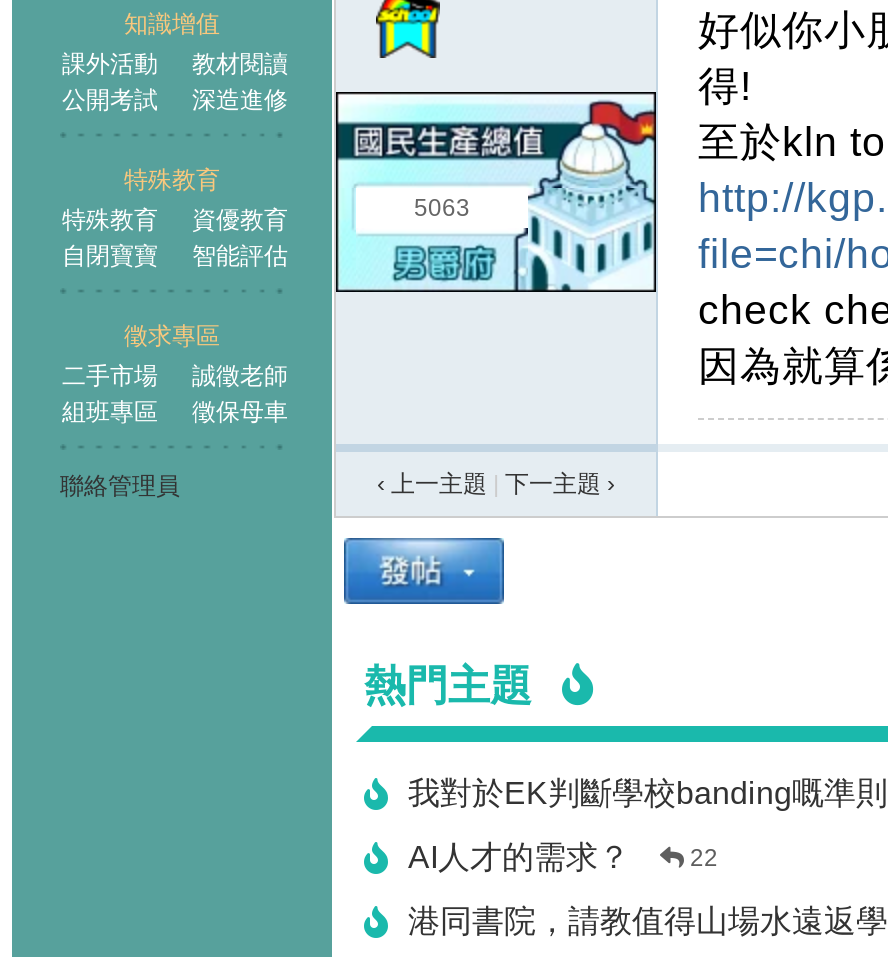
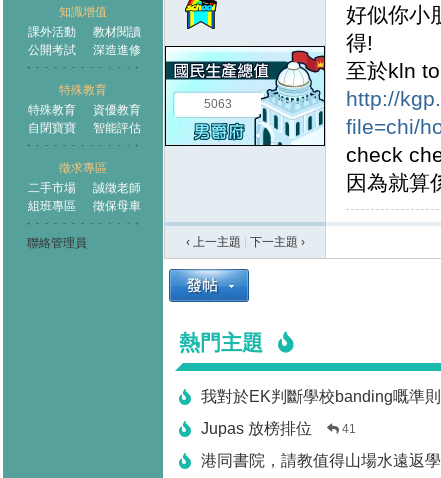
[408,840,718,874] AI人才的需求？ | 22 -> [201,420,356,437] Jupas 放榜排位 | 41

